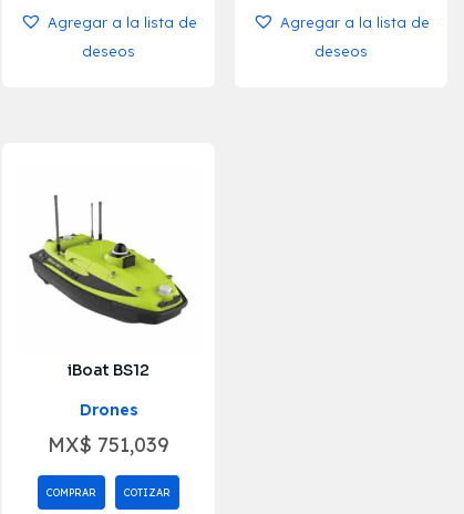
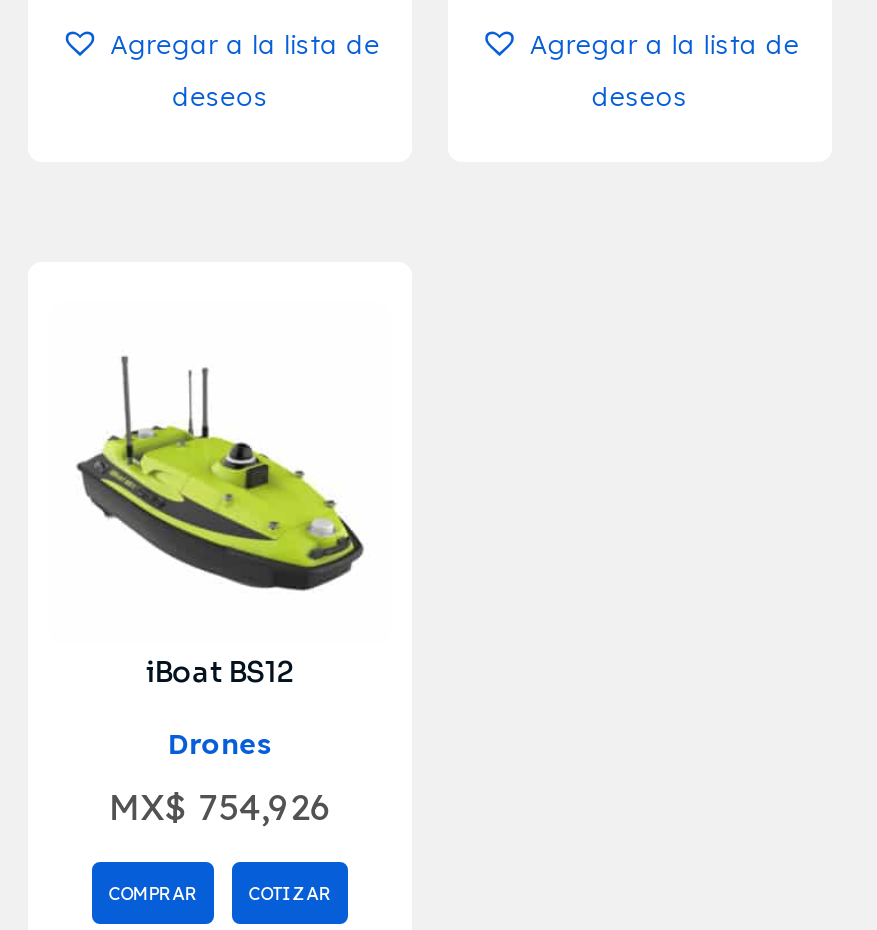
[48,432,170,458] MX$751,039 -> [108,784,332,830] MX$754,926

